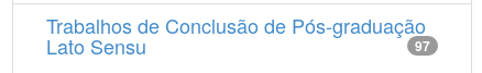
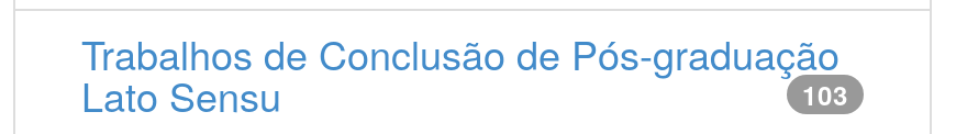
[415,36,430,55] 97 -> [802,74,848,114] 103

